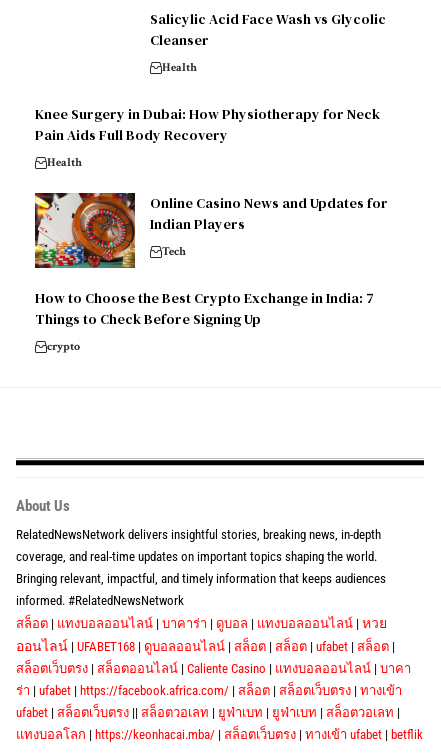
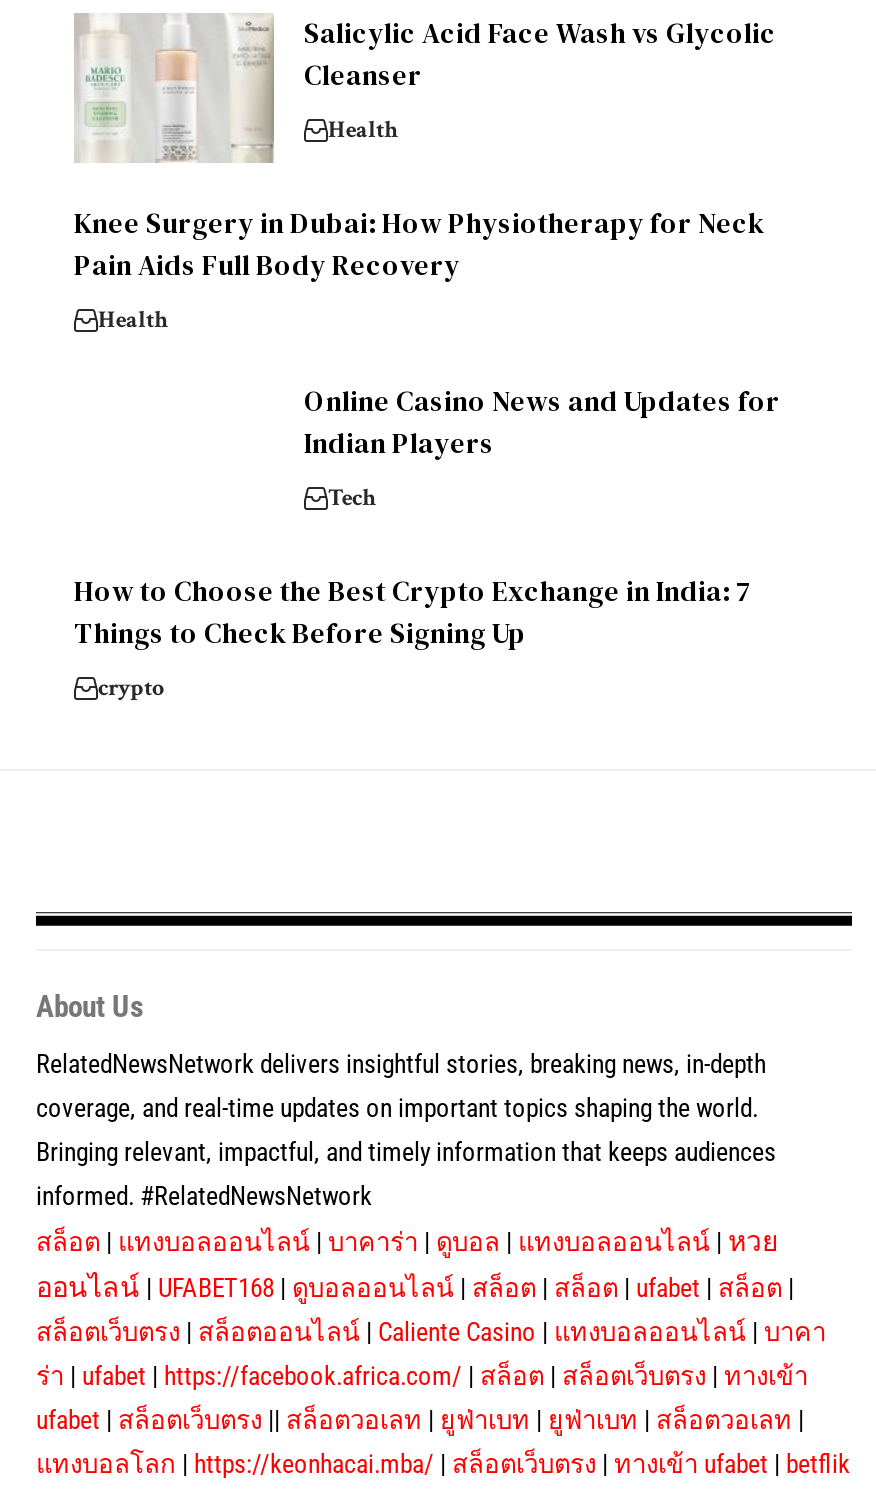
none -> [72,13,276,165] [image]
[34,192,136,269] [image] -> none

